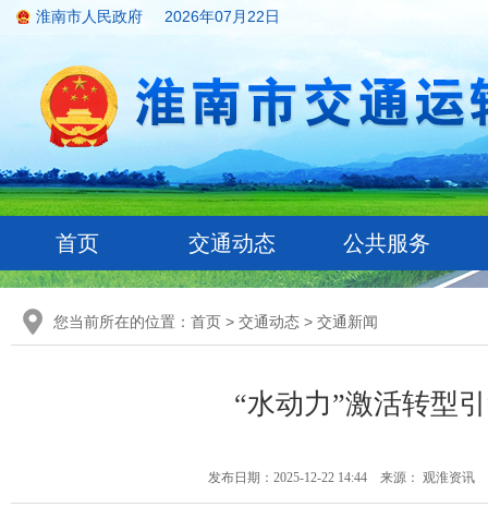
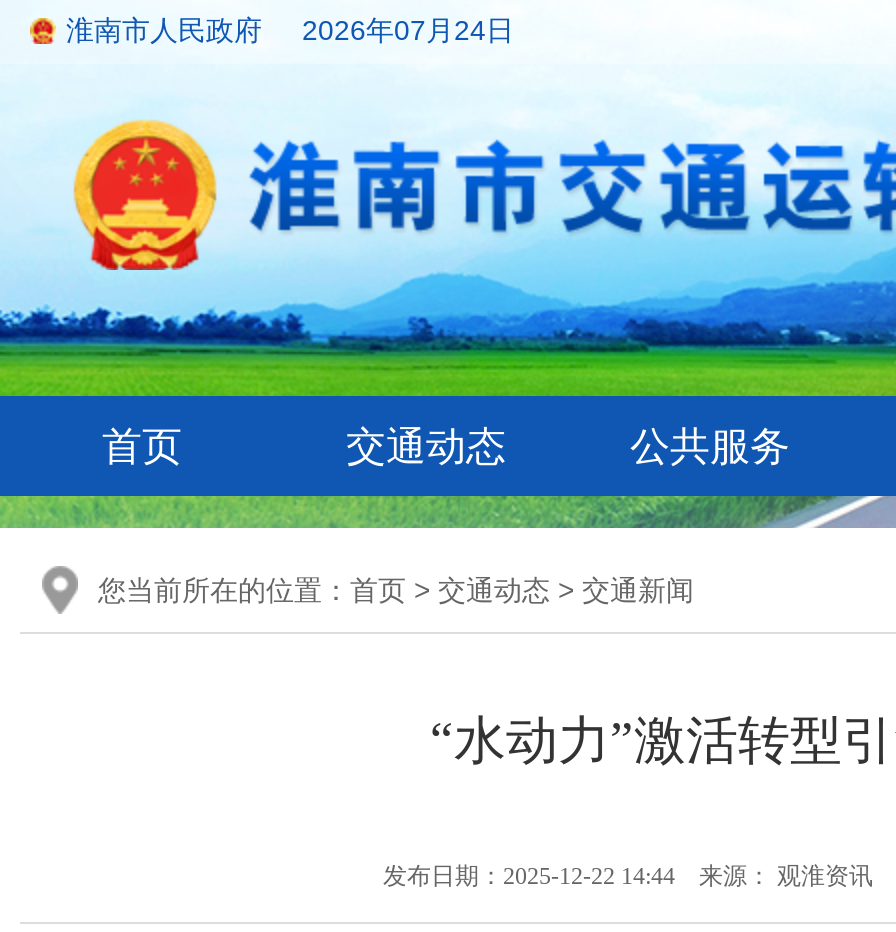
[36,8,280,25] 淮南市人民政府 2026年07月22日 -> [66,14,514,46] 淮南市人民政府 2026年07月24日

